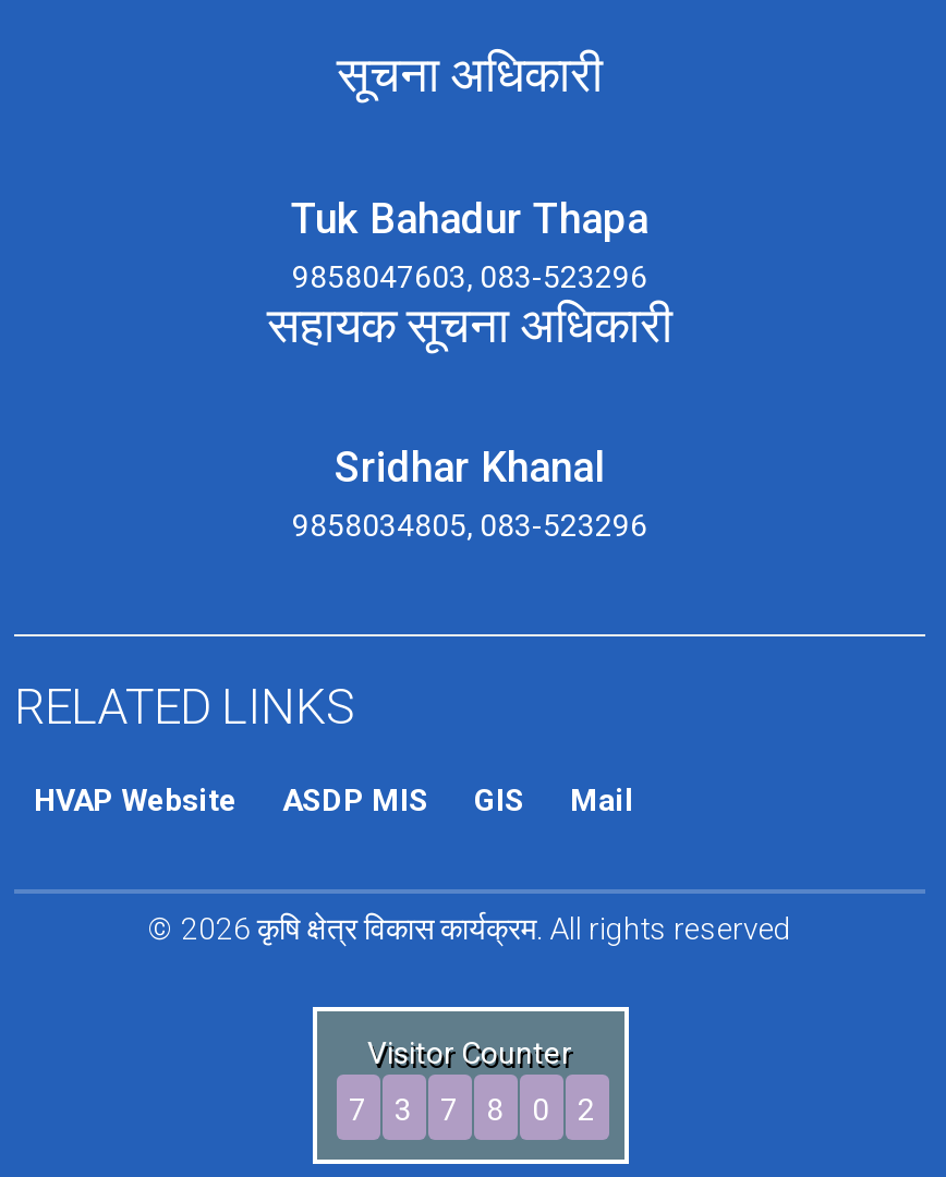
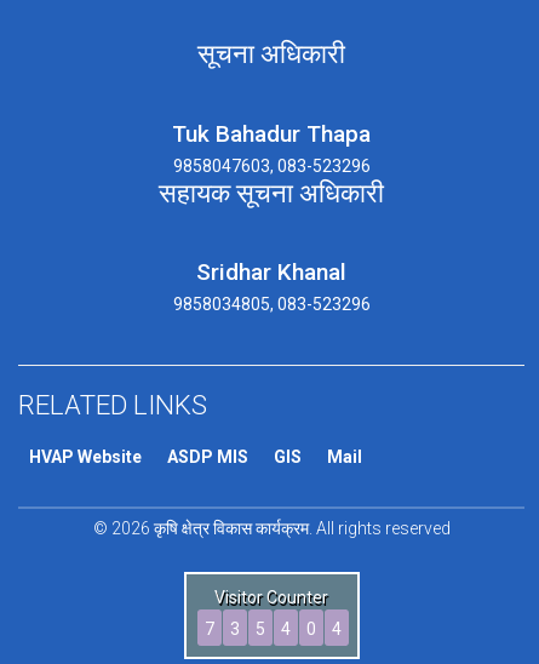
[440,1093,458,1128] 7 -> [255,620,265,639] 5
[486,1093,504,1128] 8 -> [280,620,290,639] 4
[578,1093,595,1128] 2 -> [331,620,341,639] 4

